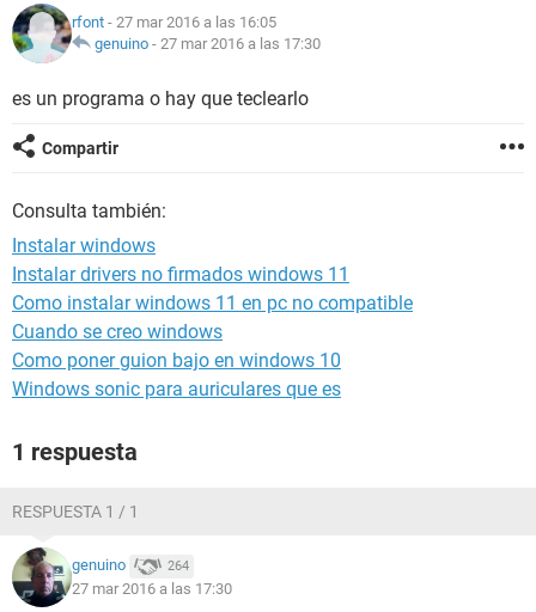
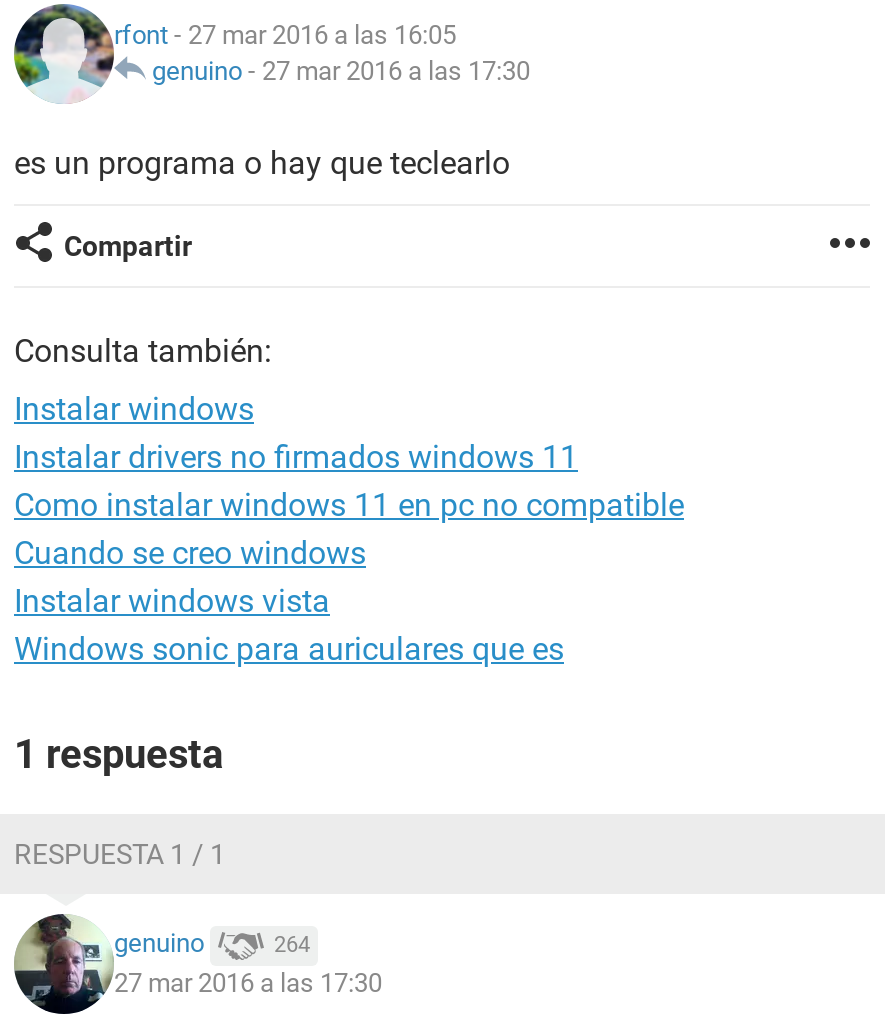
[12,349,341,372] Como poner guion bajo en windows 10 -> [14,582,330,620] Instalar windows vista

